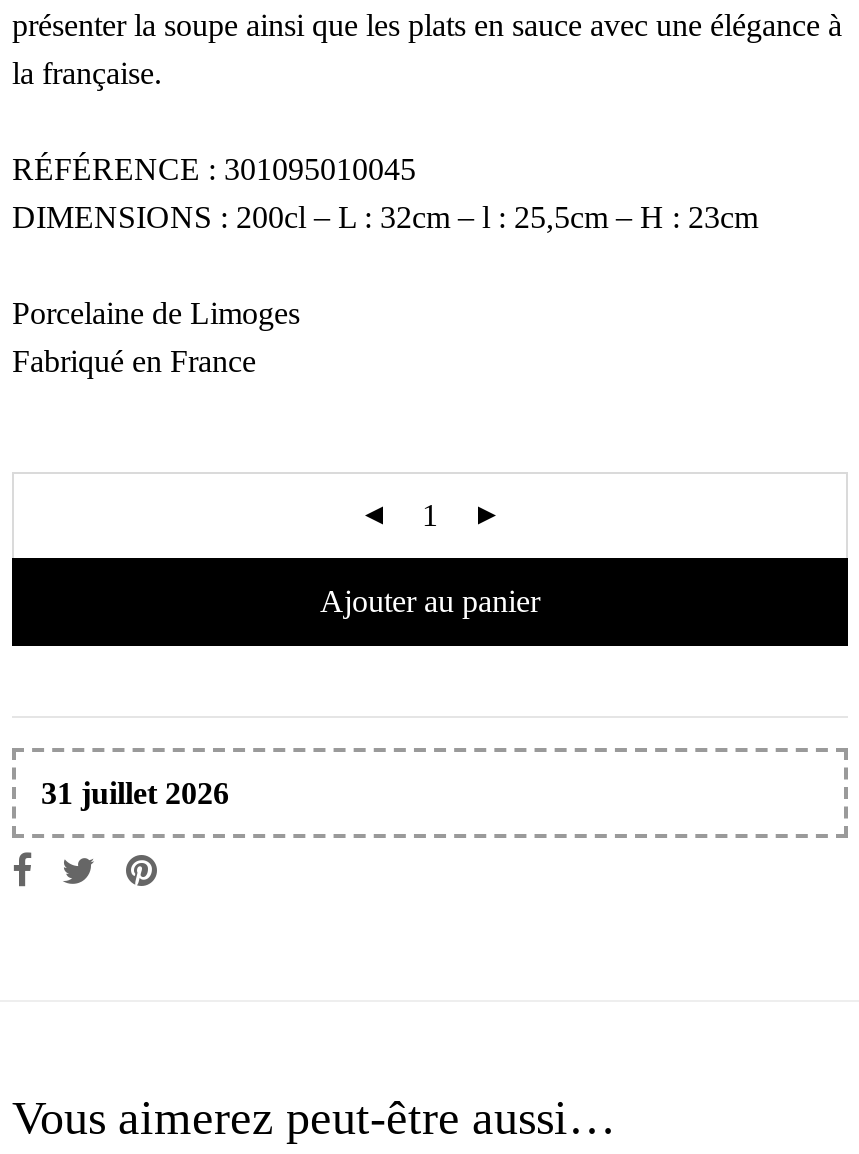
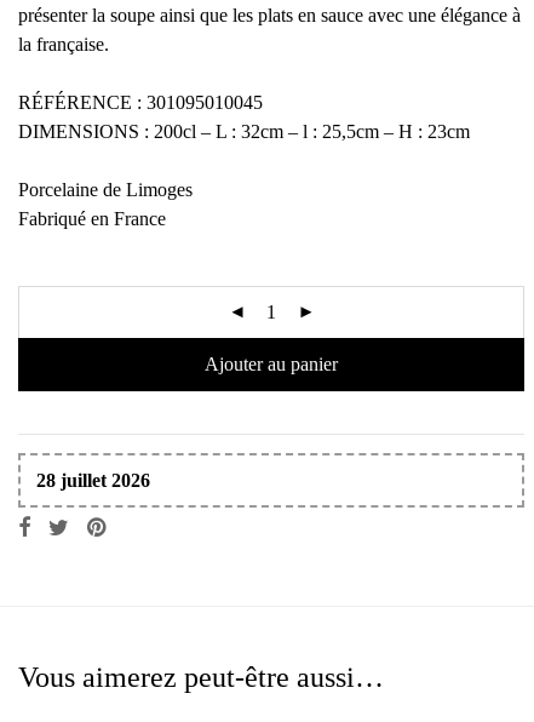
[25,775,229,809] 31 juillet 2026 -> [26,469,150,490] 28 juillet 2026

